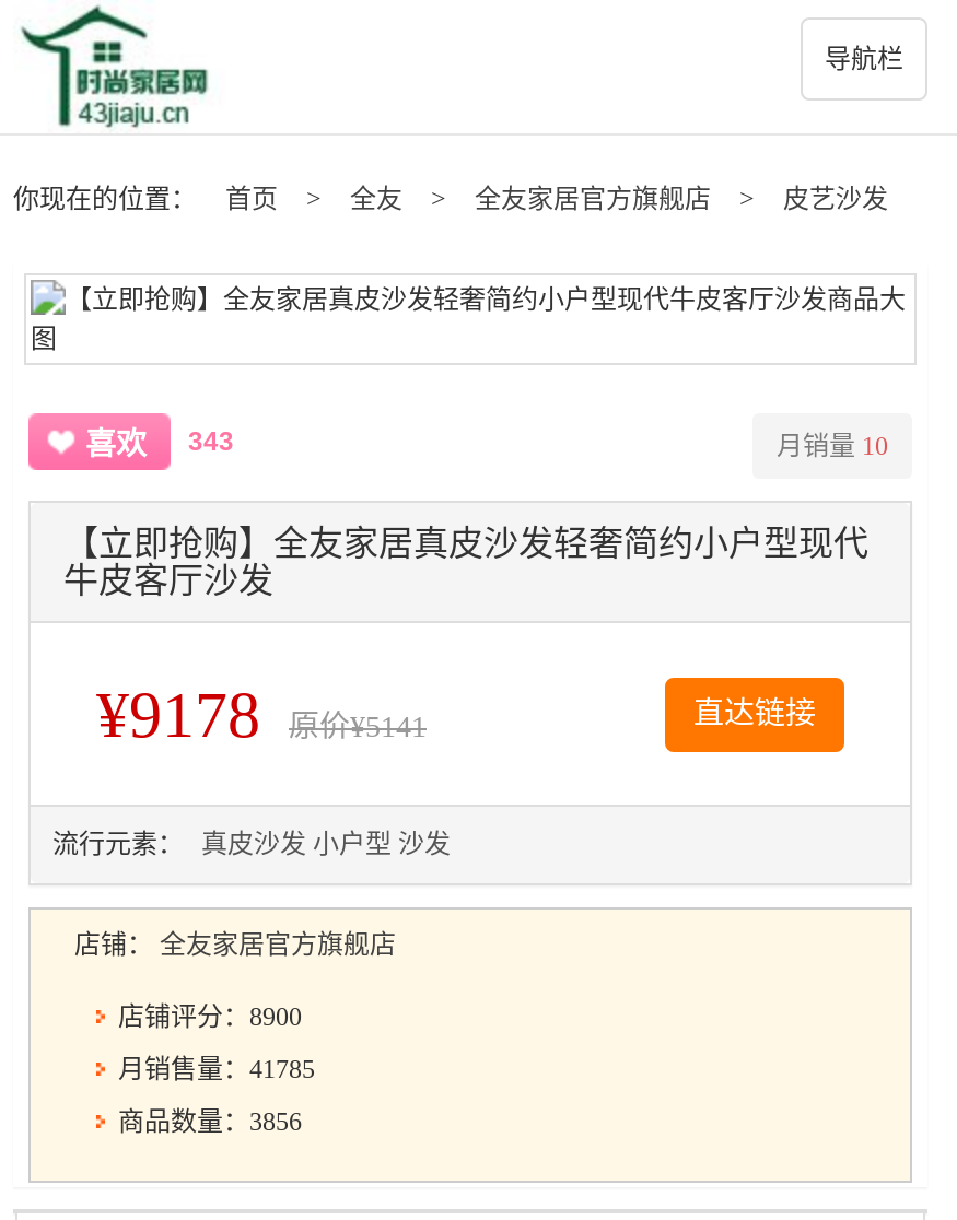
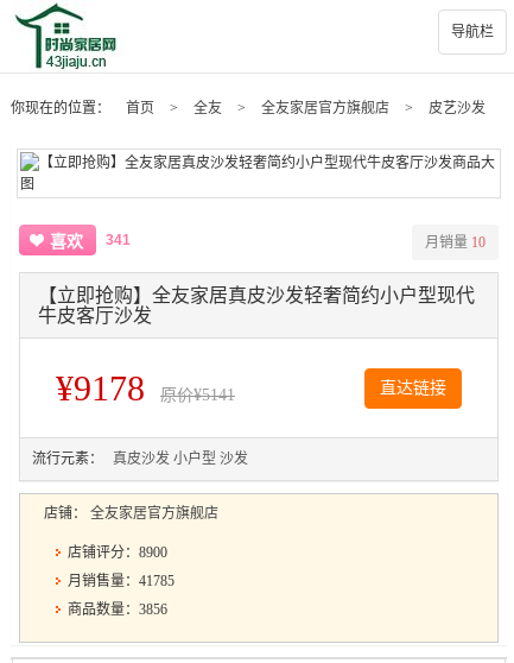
[85,426,234,461] 喜欢 343 -> [50,232,131,251] 喜欢 341

